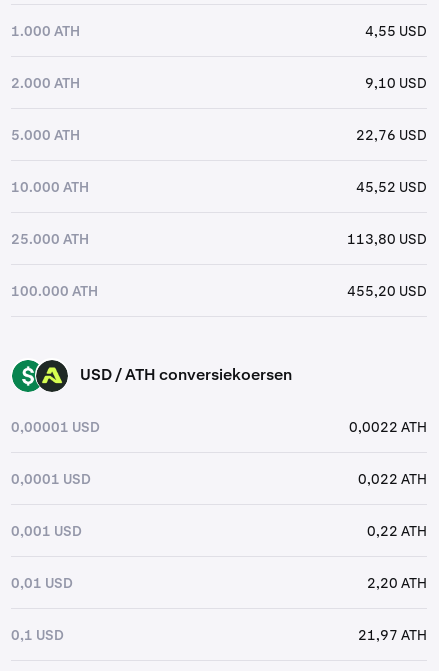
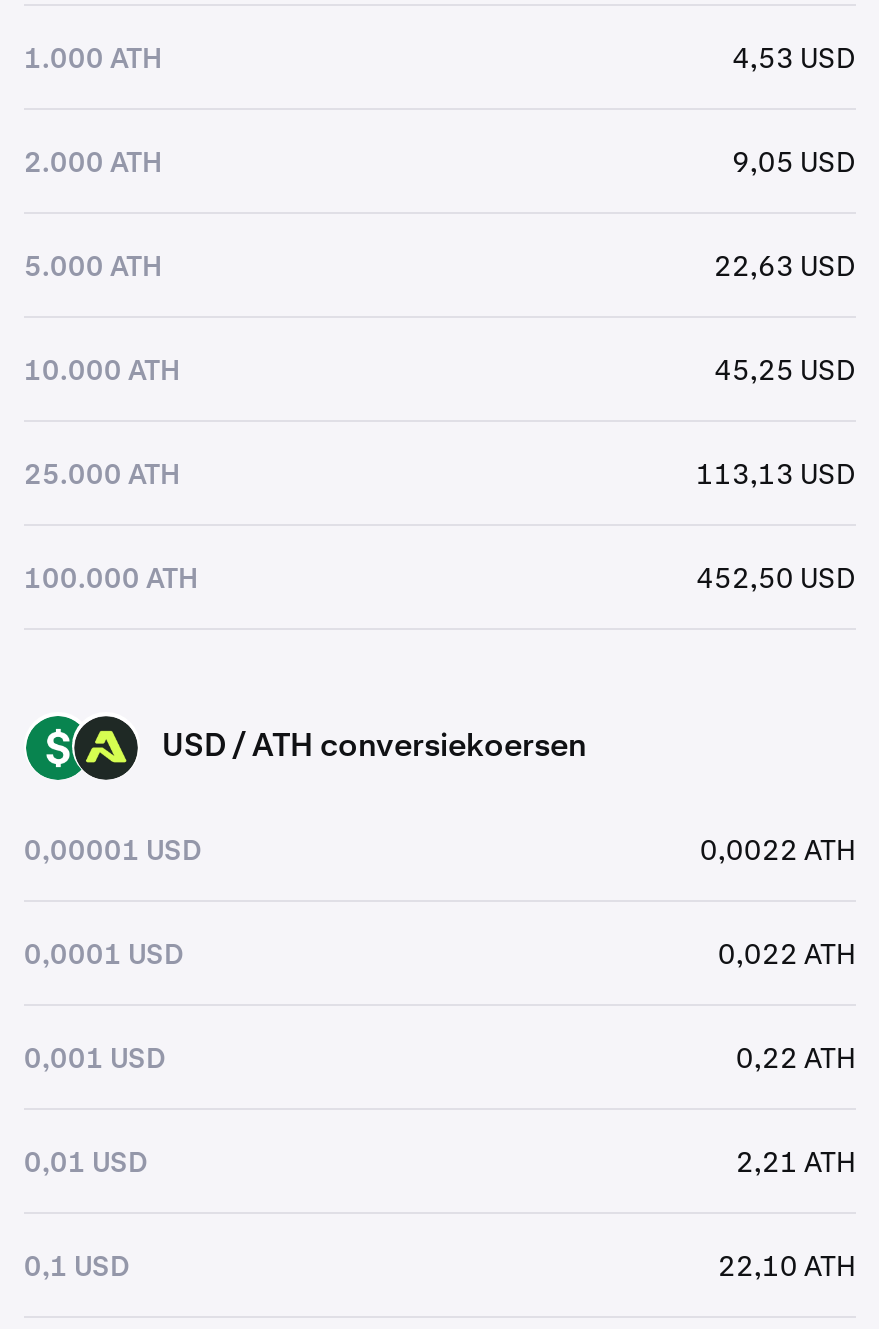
[365,21,427,39] 4,55 USD -> [732,39,856,75] 4,53 USD
[365,73,427,91] 9,10 USD -> [732,143,856,179] 9,05 USD
[356,125,427,143] 22,76 USD -> [714,247,856,283] 22,63 USD
[356,177,427,195] 45,52 USD -> [714,351,856,387] 45,25 USD
[347,229,427,247] 113,80 USD -> [696,455,856,491] 113,13 USD
[347,281,427,299] 455,20 USD -> [696,559,856,595] 452,50 USD
[367,573,427,591] 2,20 ATH -> [736,1143,856,1179] 2,21 ATH
[358,625,427,643] 21,97 ATH -> [718,1247,856,1283] 22,10 ATH

